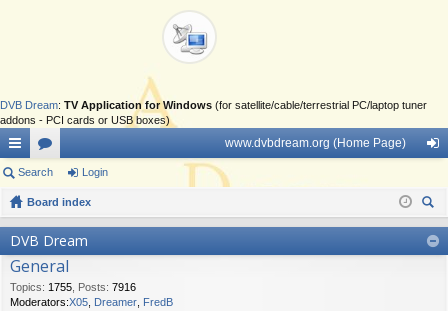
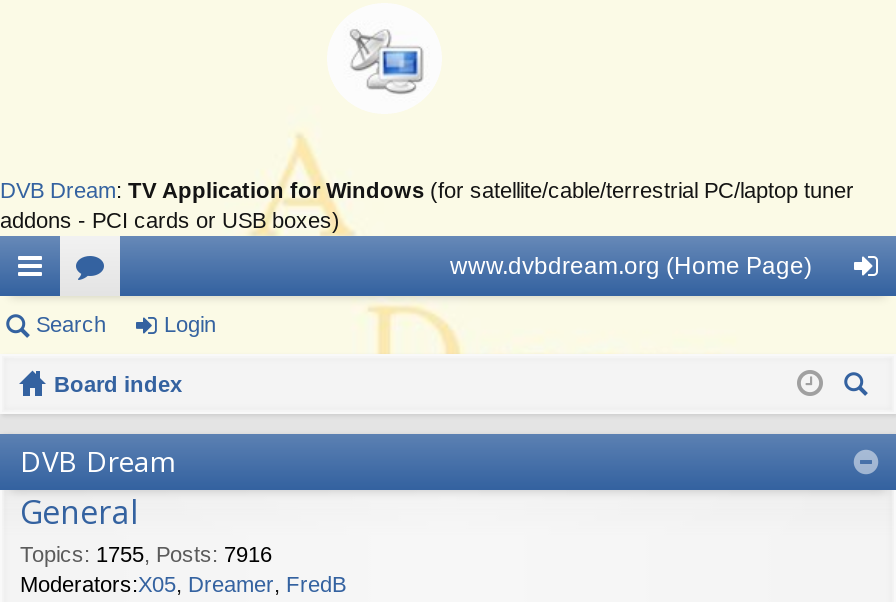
[176,27,217,64] [image] -> [354,32,424,96] [image]

